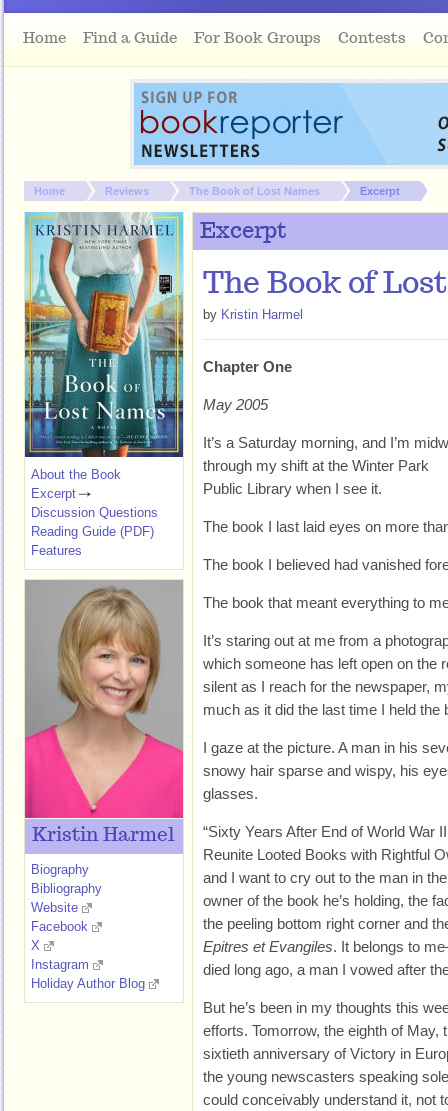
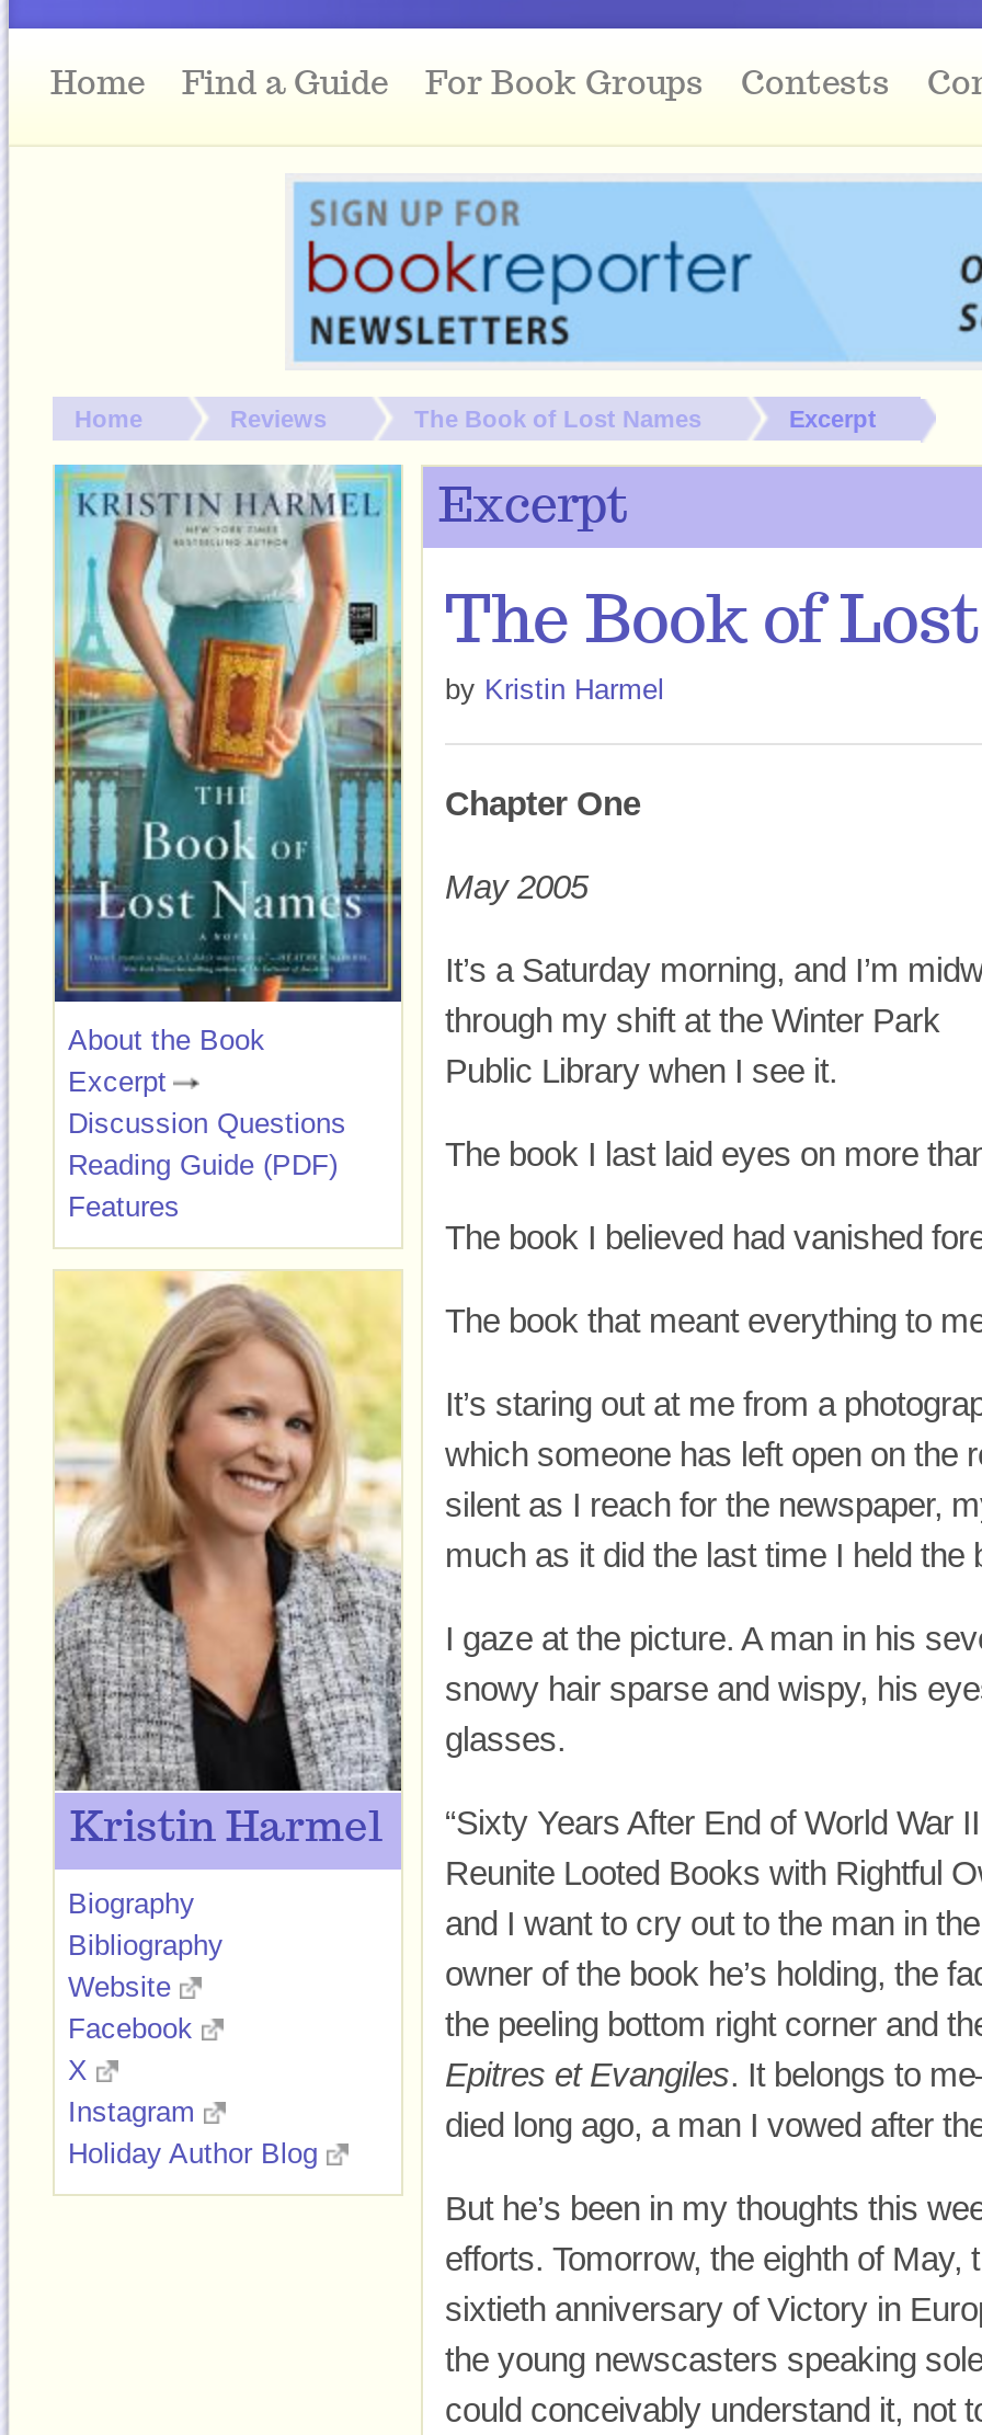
[24,579,184,819] [image] -> [53,1271,403,1793] [image]

